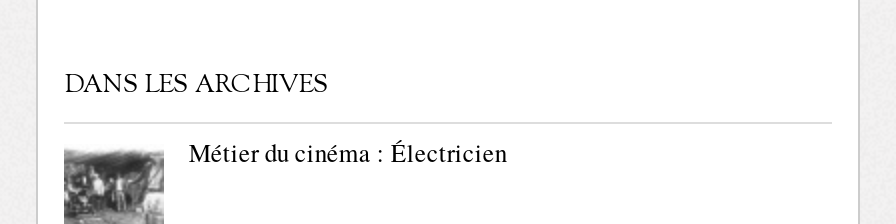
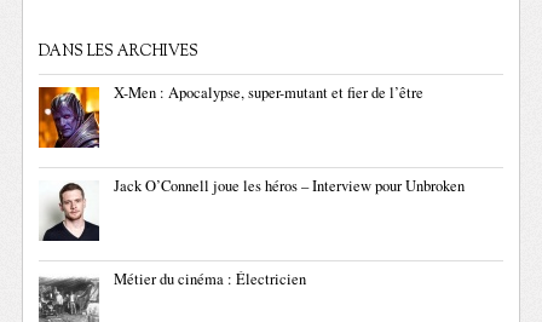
none -> [38,83,424,149] [image] | X-Men : Apocalypse, super-mutant et fier de l’être
none -> [40,176,465,242] [image] | Jack O’Connell joue les héros – Interview pour Unbroken

